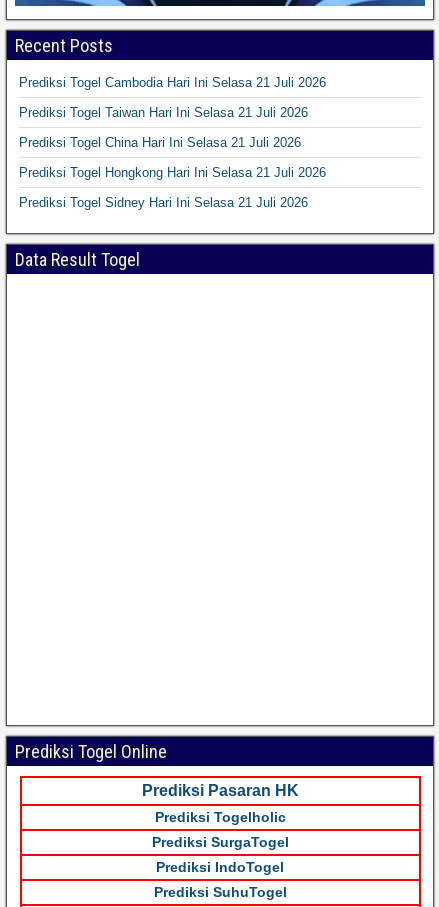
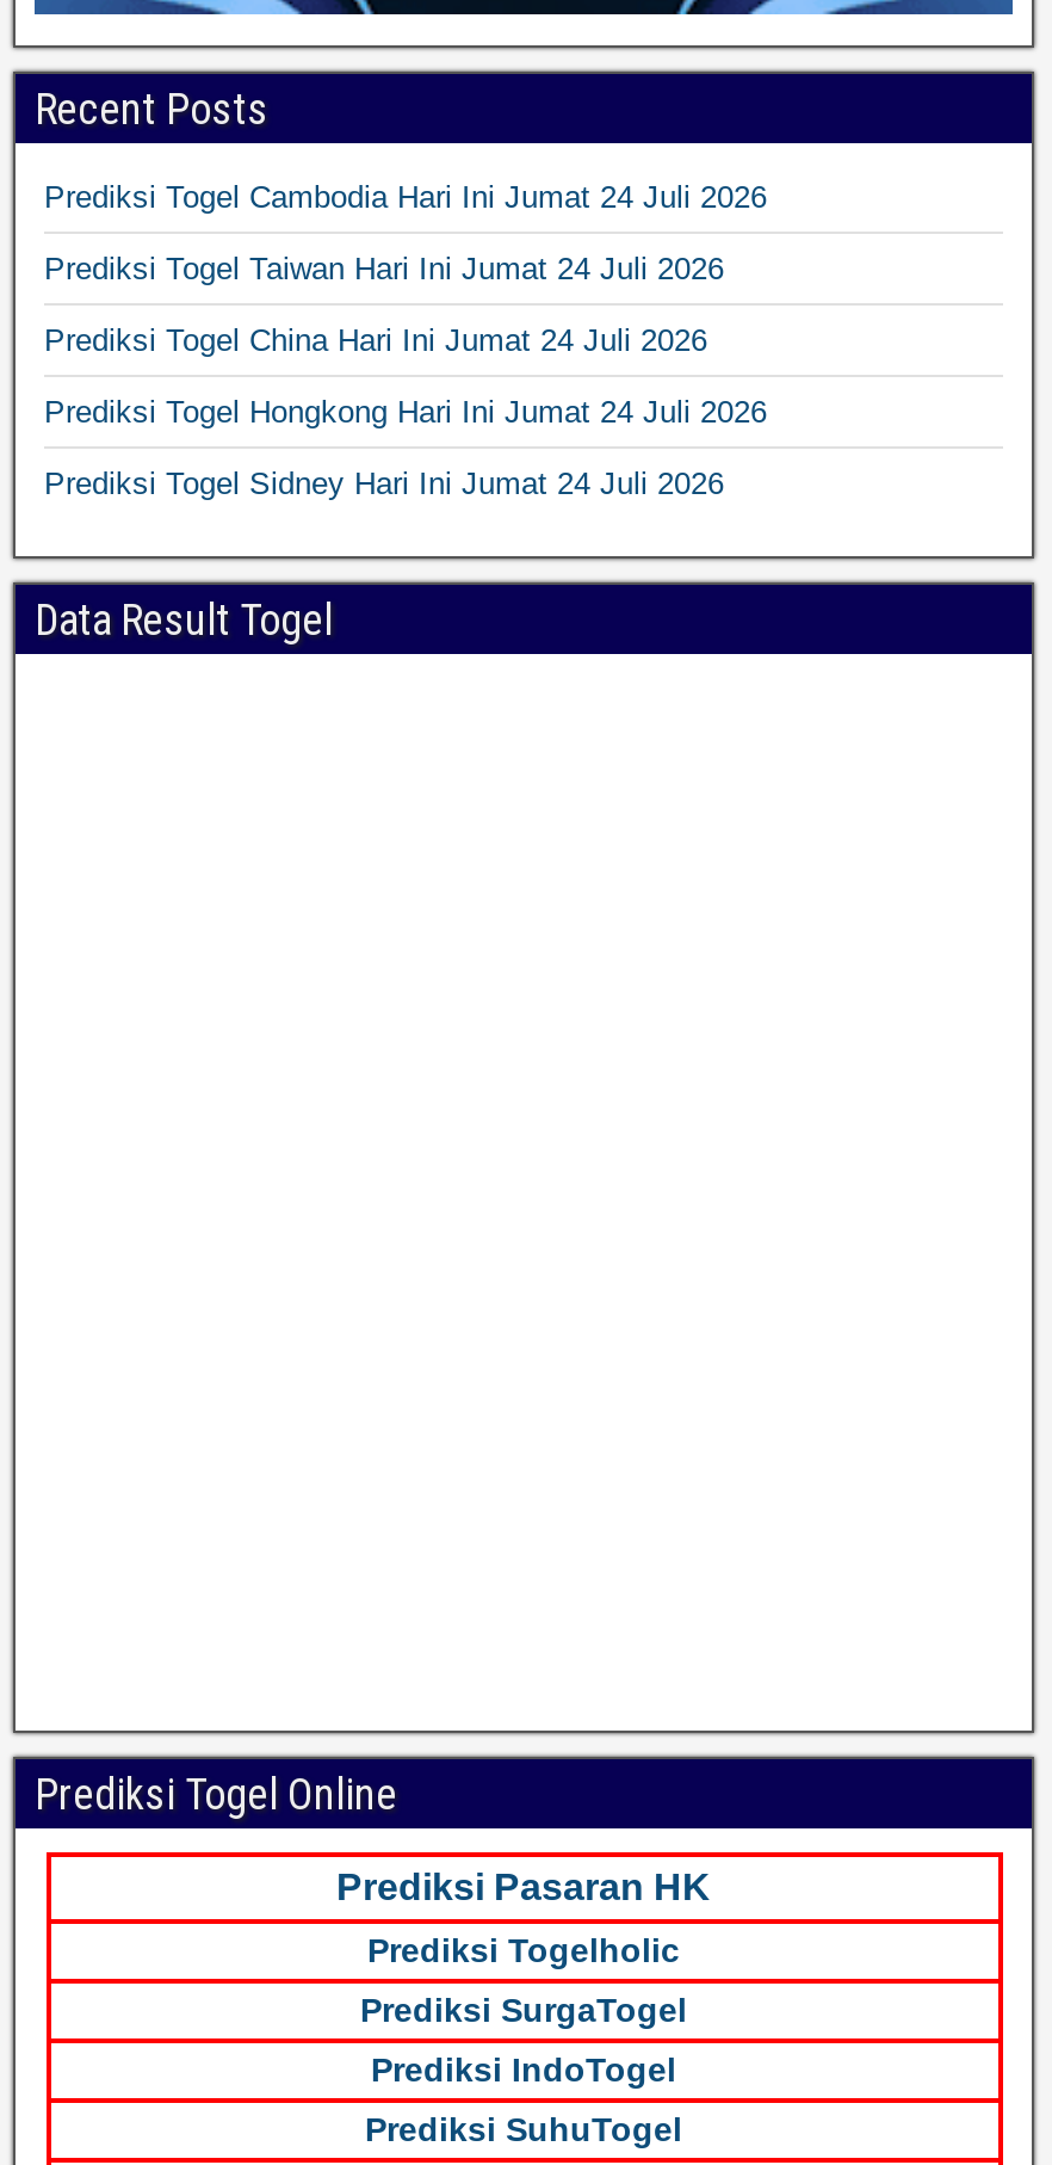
[19,75,326,90] Prediksi Togel Cambodia Hari Ini Selasa 21 Juli 2026 -> [44,179,767,215] Prediksi Togel Cambodia Hari Ini Jumat 24 Juli 2026
[19,105,308,120] Prediksi Togel Taiwan Hari Ini Selasa 21 Juli 2026 -> [44,251,724,286] Prediksi Togel Taiwan Hari Ini Jumat 24 Juli 2026
[19,135,301,150] Prediksi Togel China Hari Ini Selasa 21 Juli 2026 -> [44,322,707,358] Prediksi Togel China Hari Ini Jumat 24 Juli 2026
[19,165,326,180] Prediksi Togel Hongkong Hari Ini Selasa 21 Juli 2026 -> [44,394,767,430] Prediksi Togel Hongkong Hari Ini Jumat 24 Juli 2026
[19,195,308,210] Prediksi Togel Sidney Hari Ini Selasa 21 Juli 2026 -> [44,465,724,501] Prediksi Togel Sidney Hari Ini Jumat 24 Juli 2026

